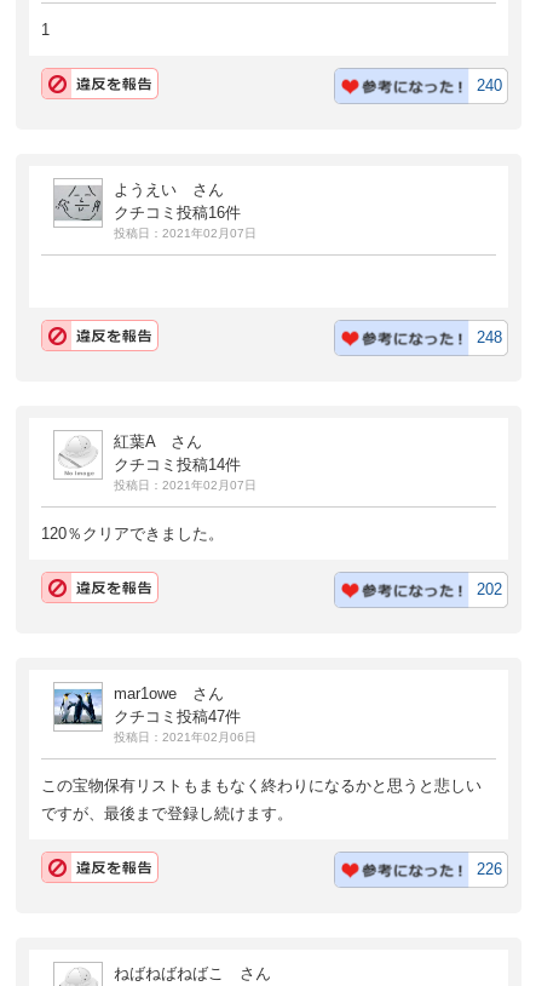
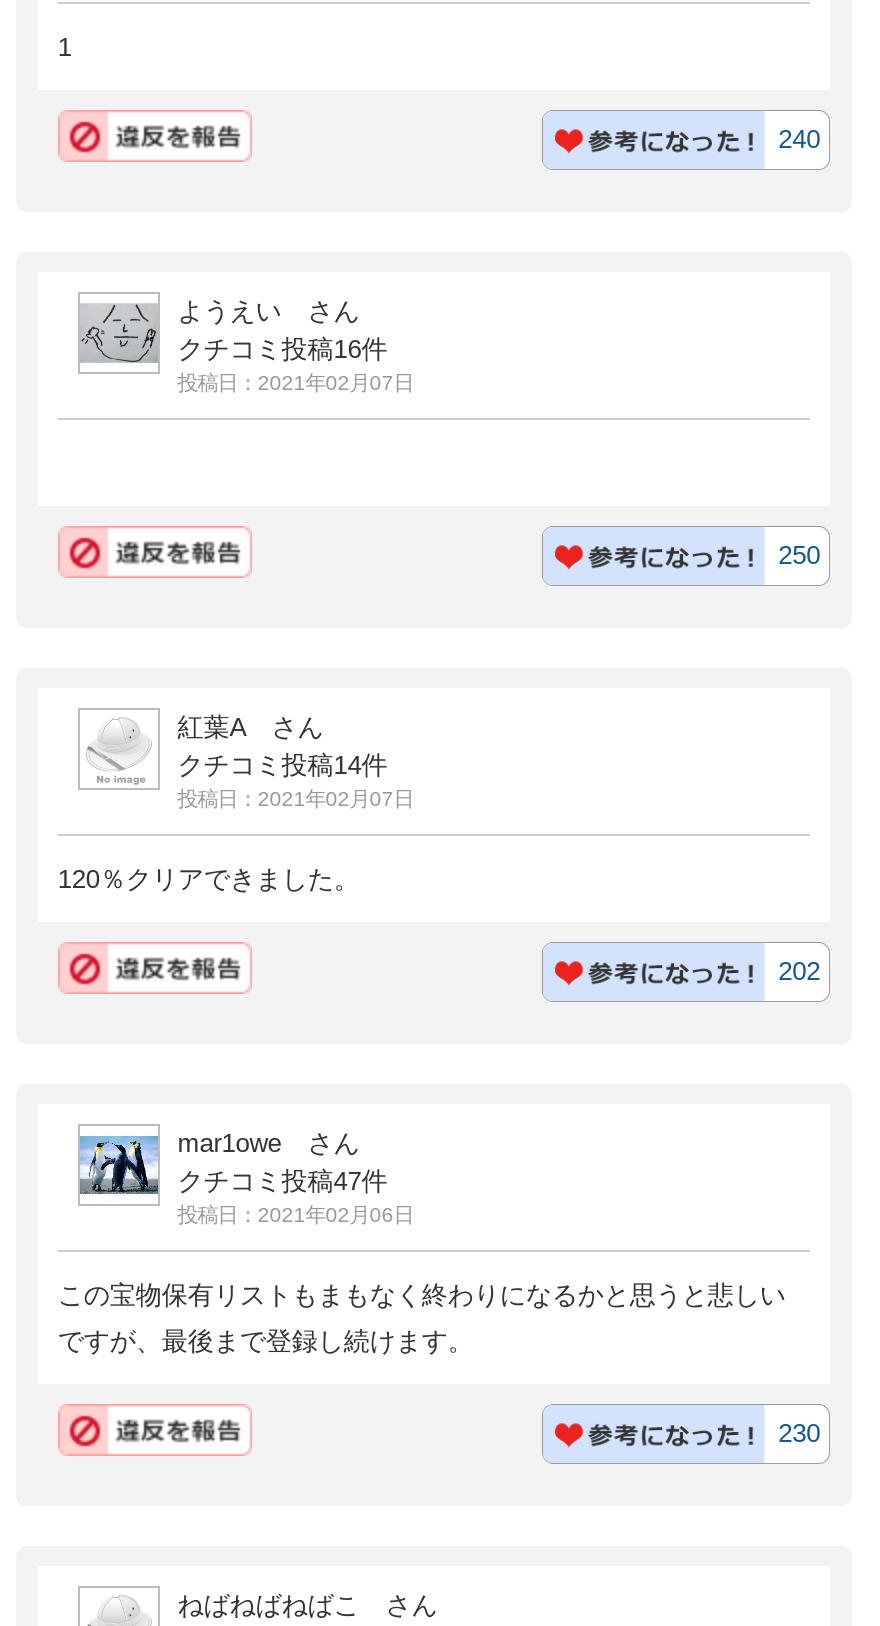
[477,328,502,346] 248 -> [778,540,820,570] 250
[477,860,502,878] 226 -> [778,1418,820,1448] 230

